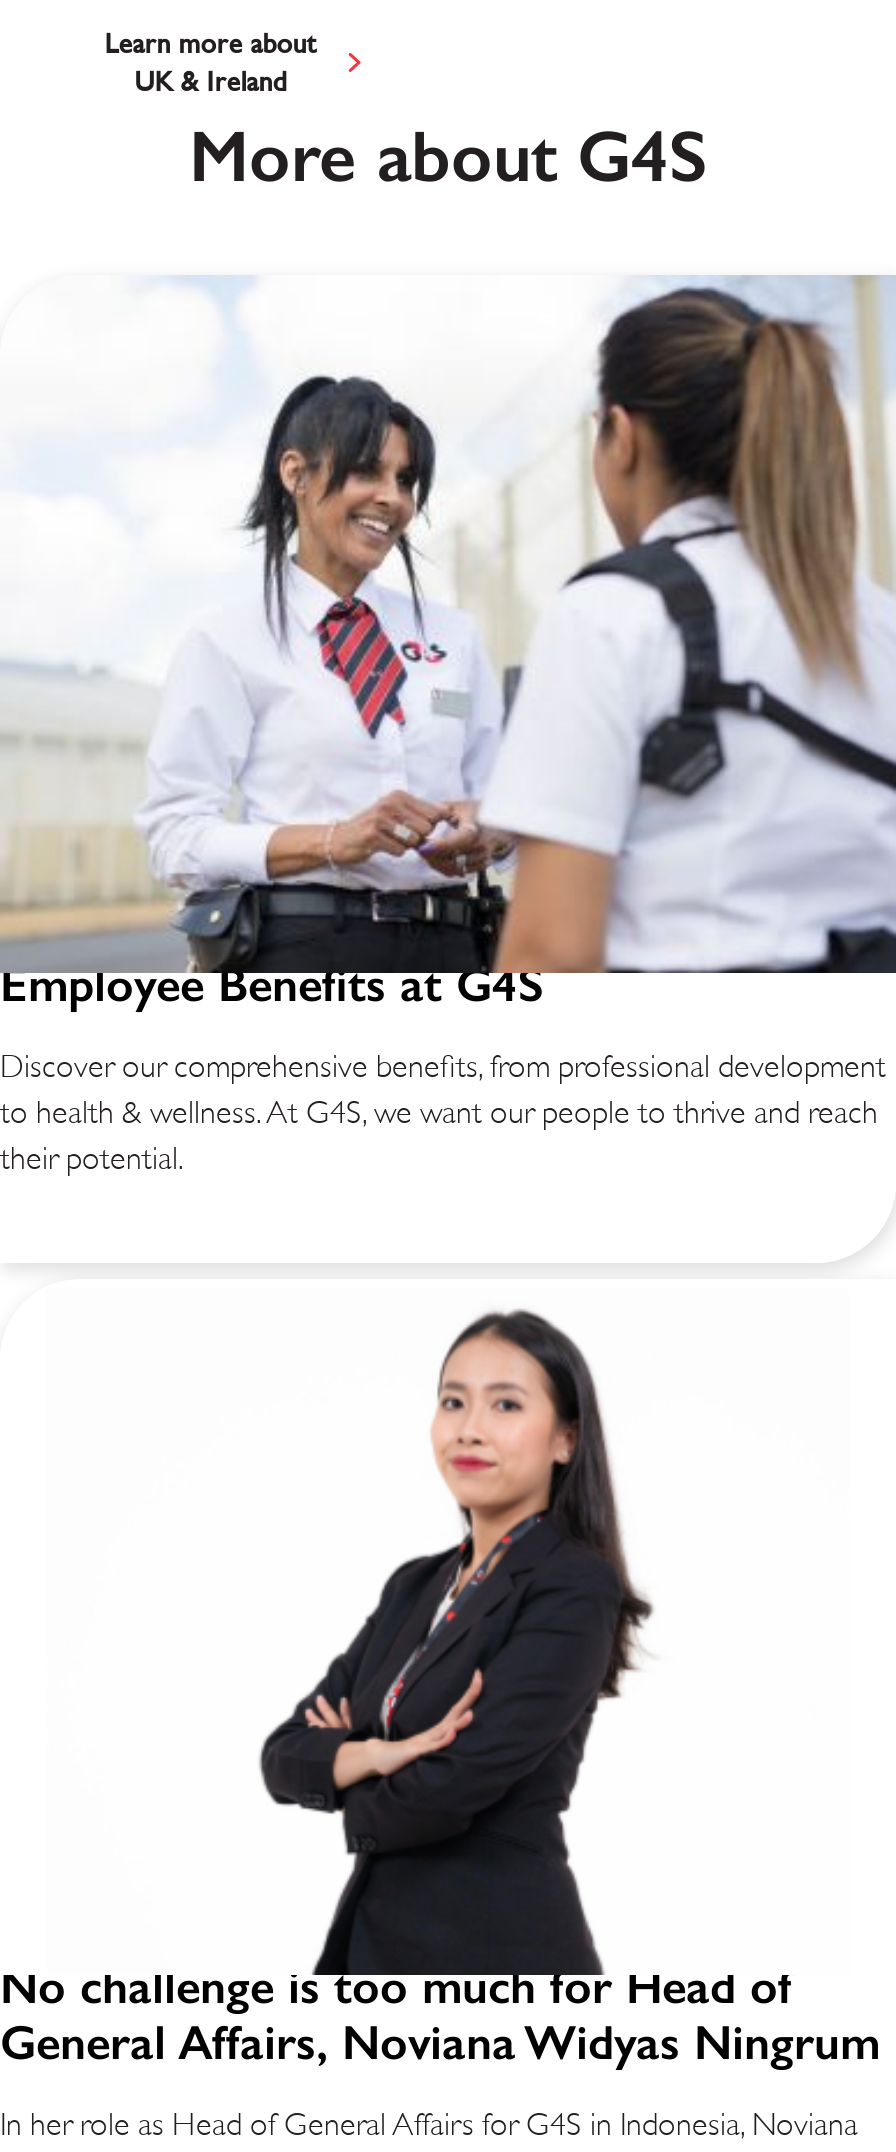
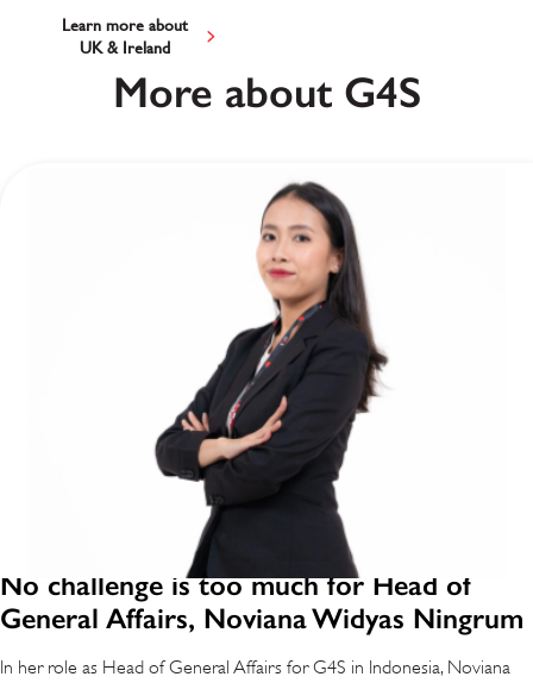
[0,273,890,1177] [image] | Employee Benefits at G4S | Discover our comprehensive benefits, from professional development | to health & wellness. At G4S, we want our people to thrive and reach | their potential. -> none

